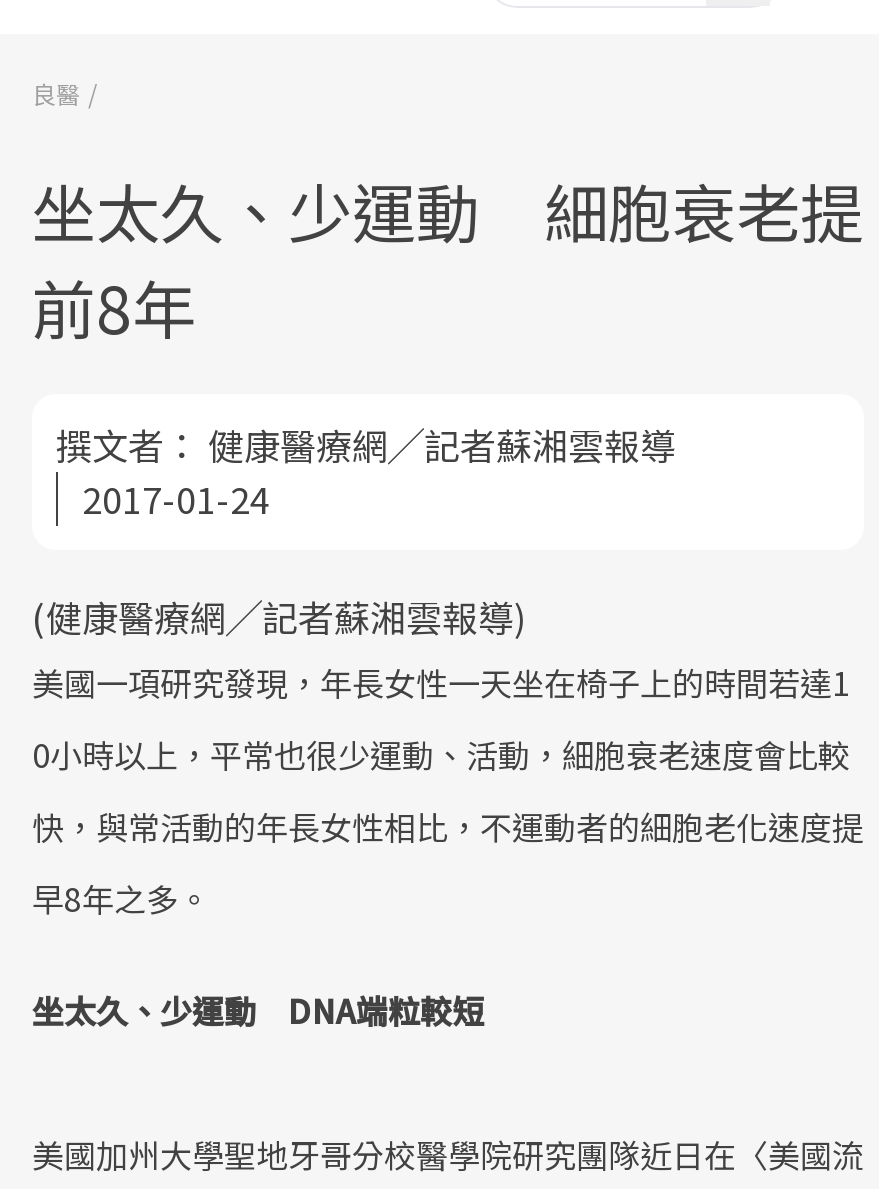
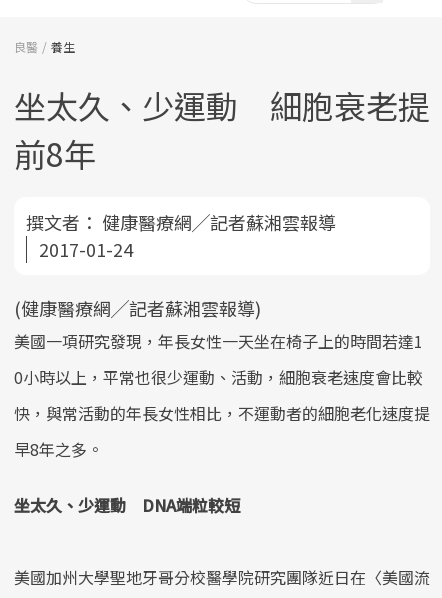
none -> [51,38,75,55] 養生

